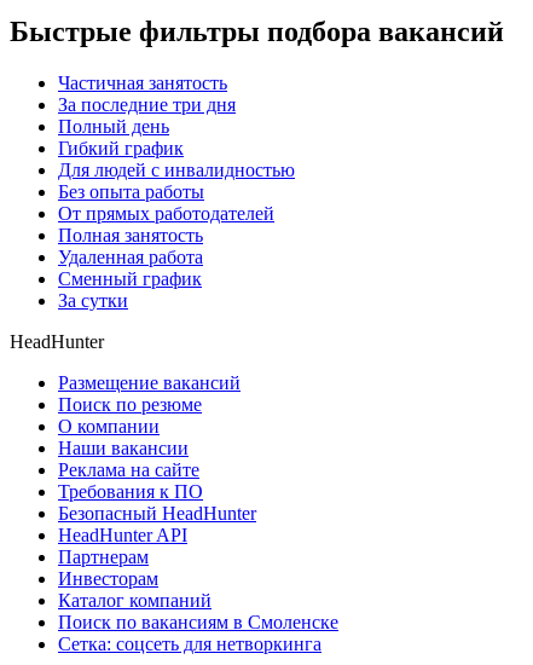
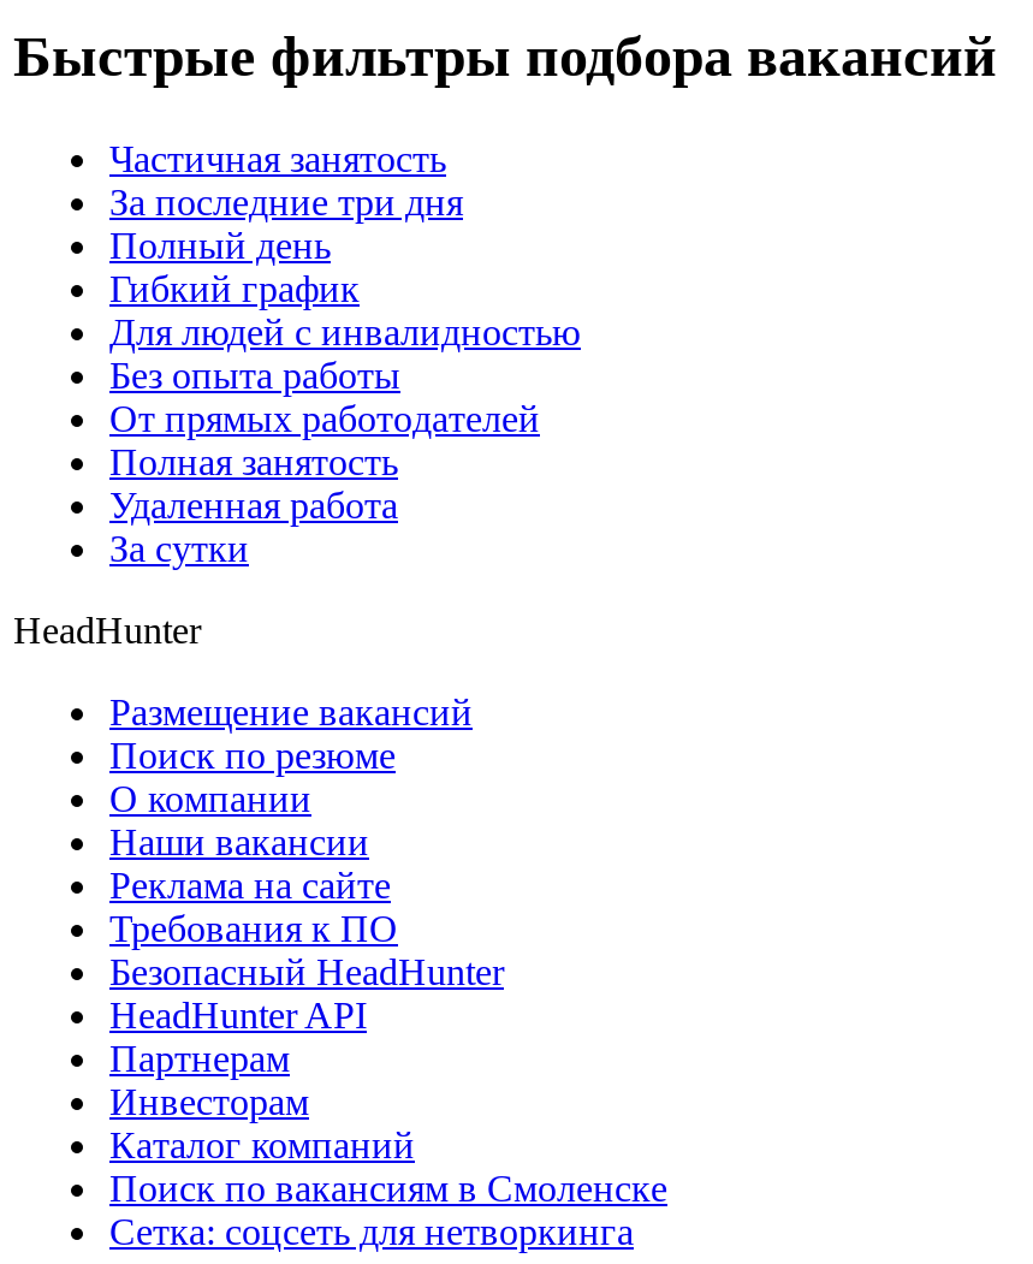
[58,268,202,289] Сменный график -> none

